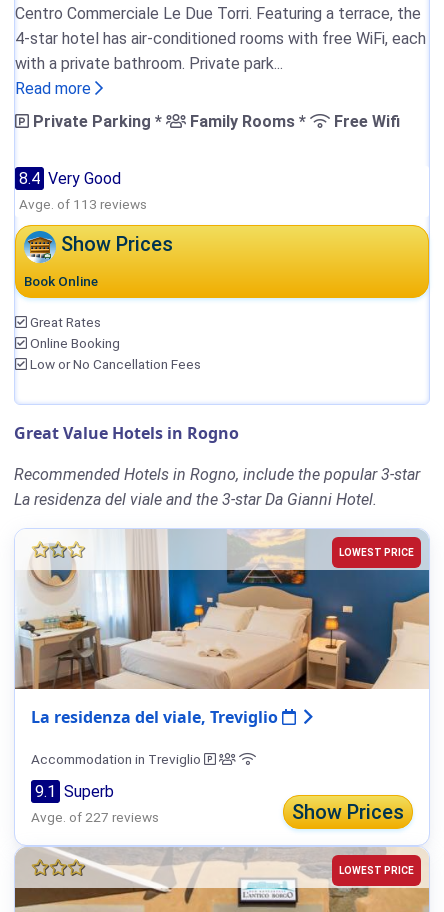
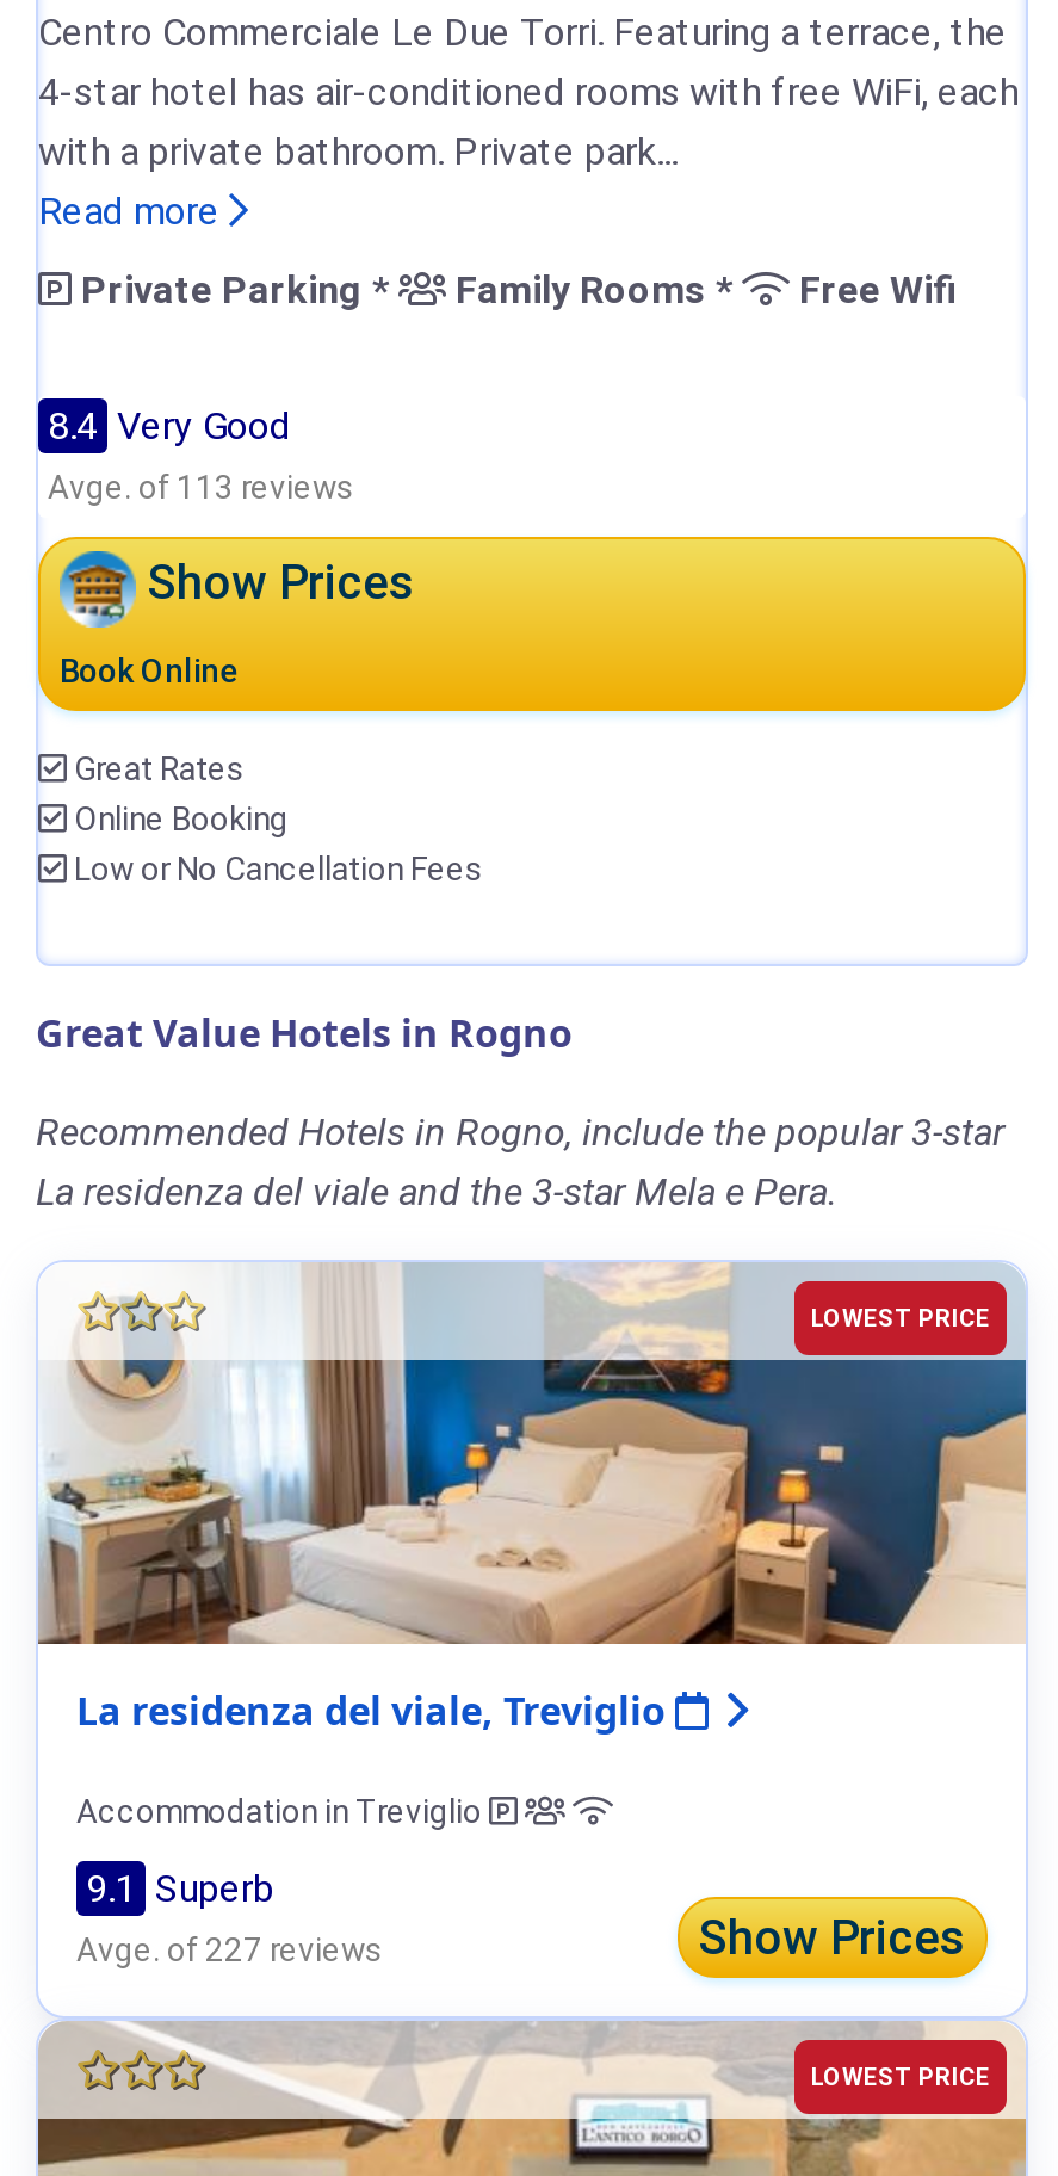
[14,490,377,509] La residenza del viale and the 3-star Da Gianni Hotel. -> [36,1170,837,1215] La residenza del viale and the 3-star Mela e Pera.

